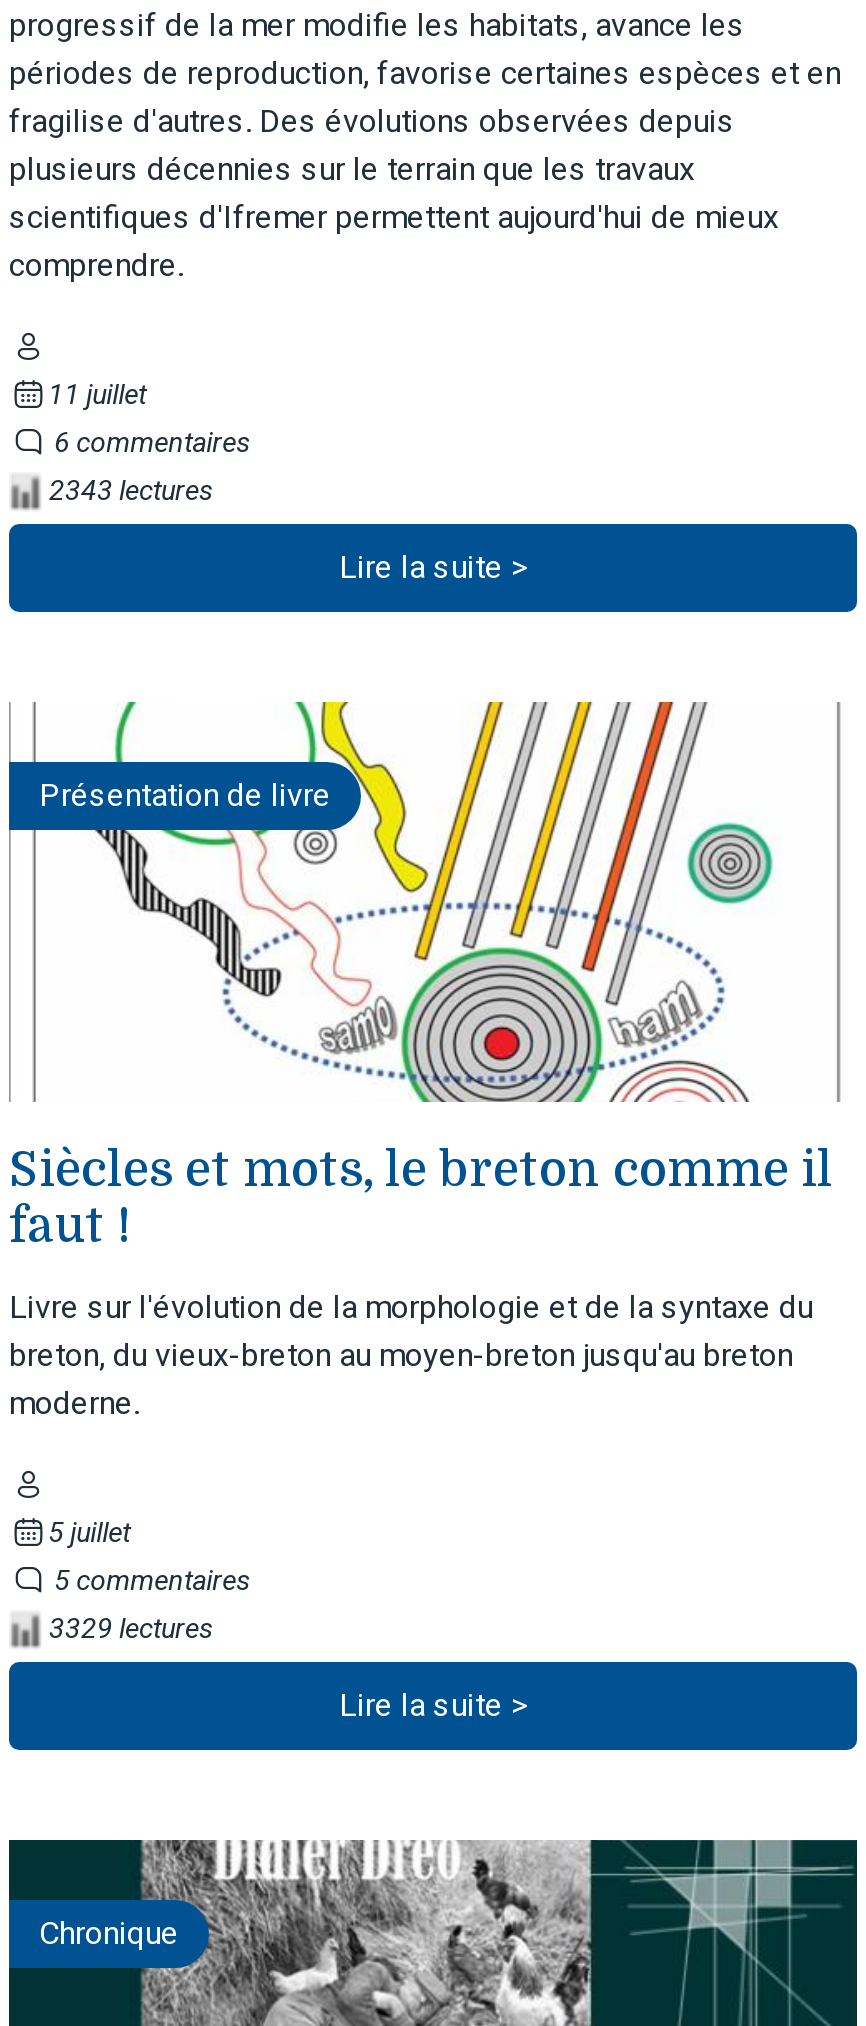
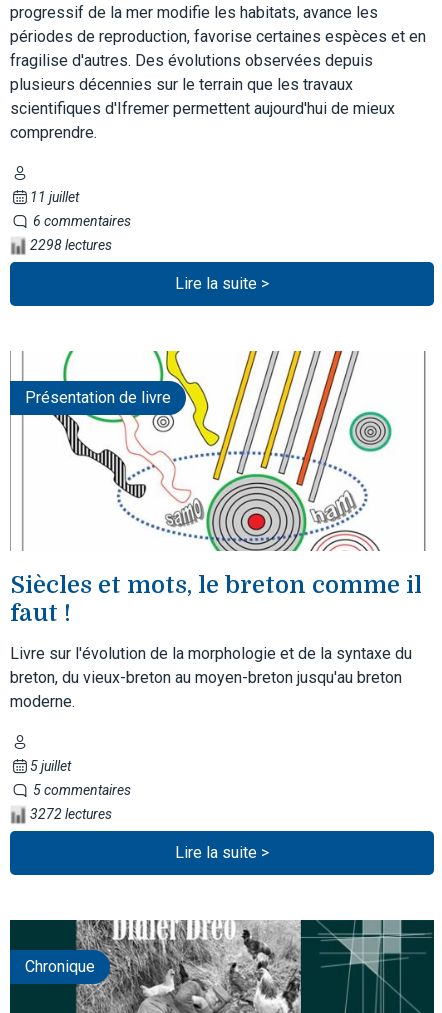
[43,474,213,506] 2343 lectures -> [27,237,112,253] 2298 lectures
[43,1612,213,1644] 3329 lectures -> [27,806,112,822] 3272 lectures

